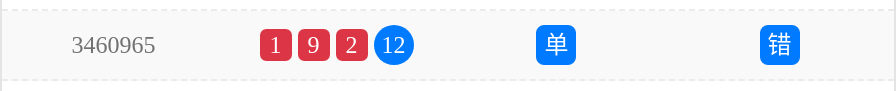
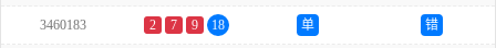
[72,31,320,59] 3460965 | 1 | 9 -> [40,17,86,33] 3460183
[382,31,406,59] 12 -> [170,17,225,33] 7 | 9 | 18

